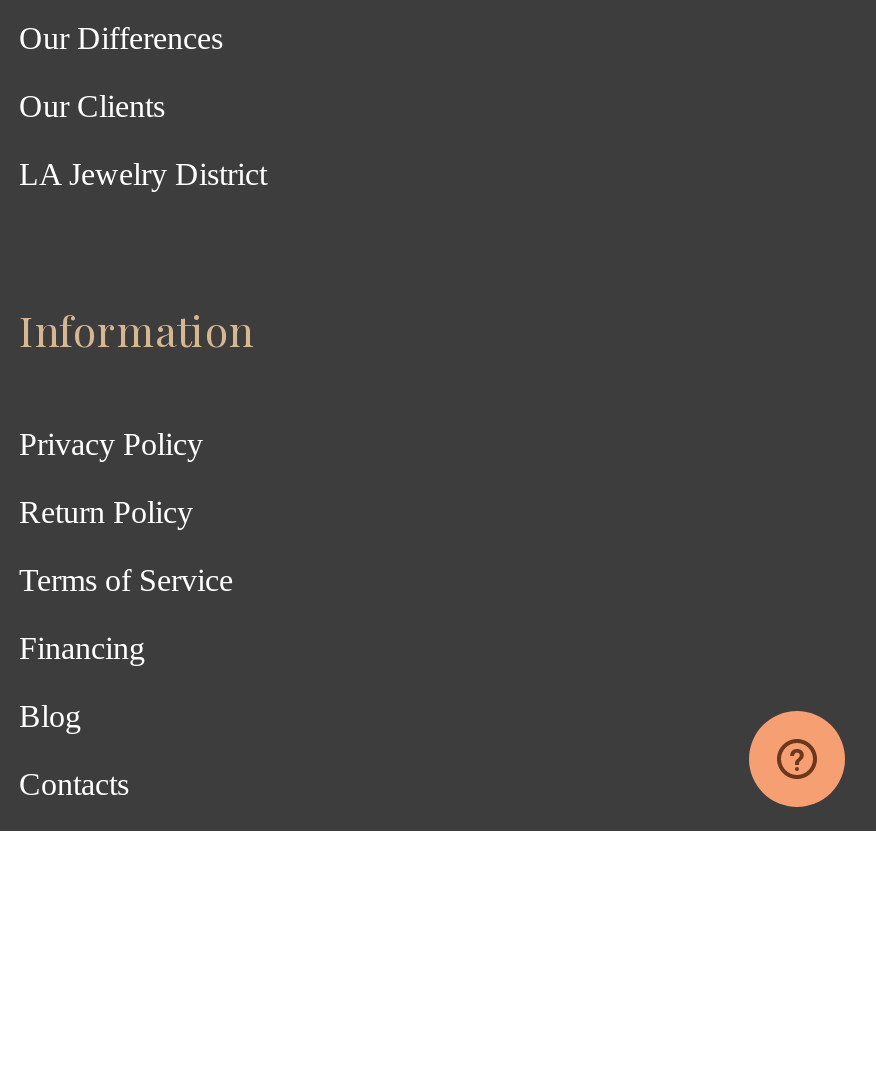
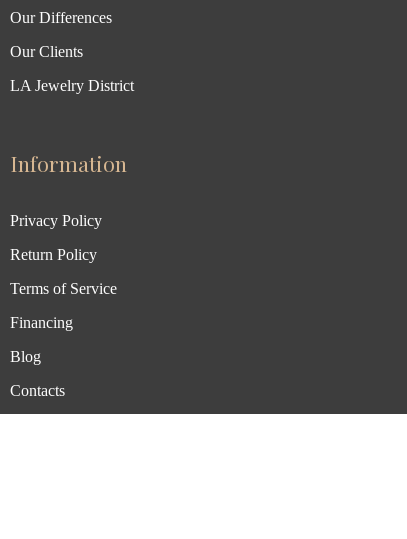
[747,709,847,809] [image] -> none

